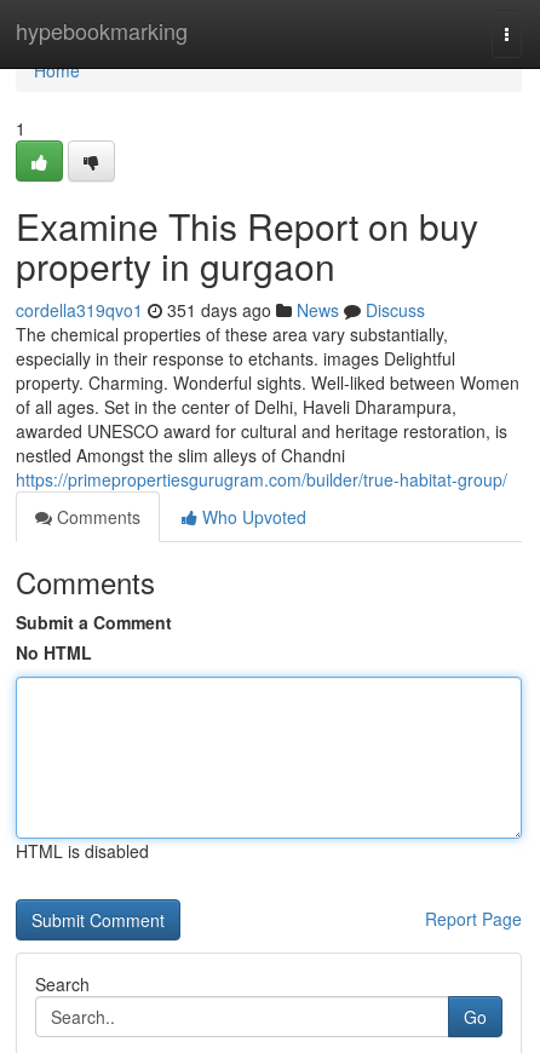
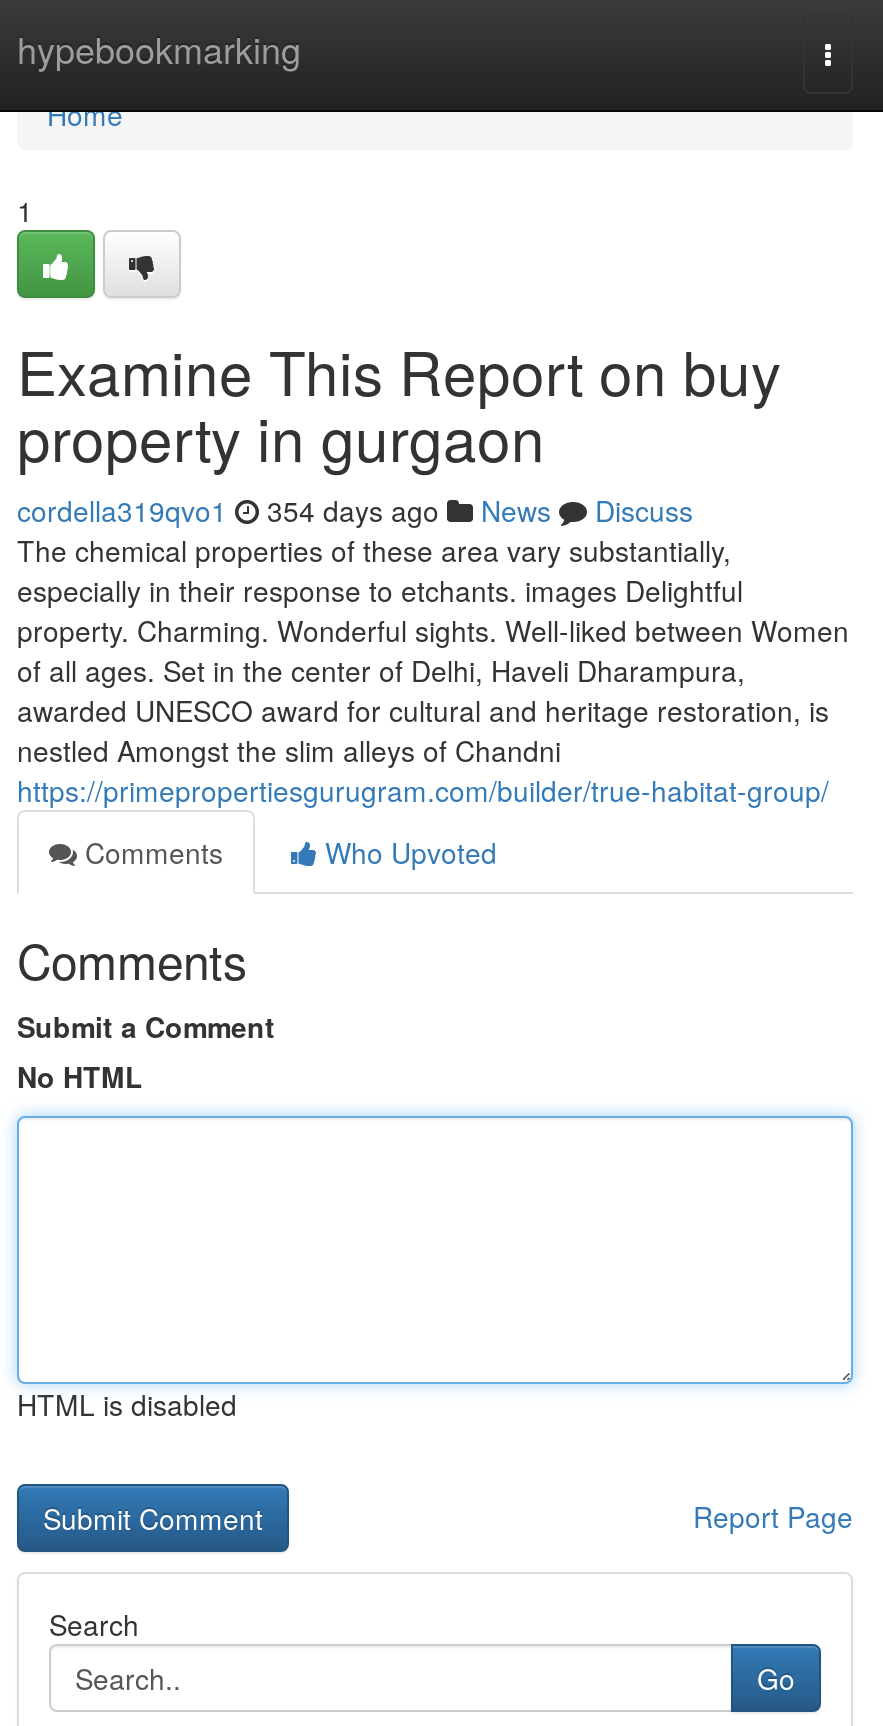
[16,298,425,322] cordella319qvo1 351 days ago News Discuss -> [17,490,693,530] cordella319qvo1 354 days ago News Discuss

